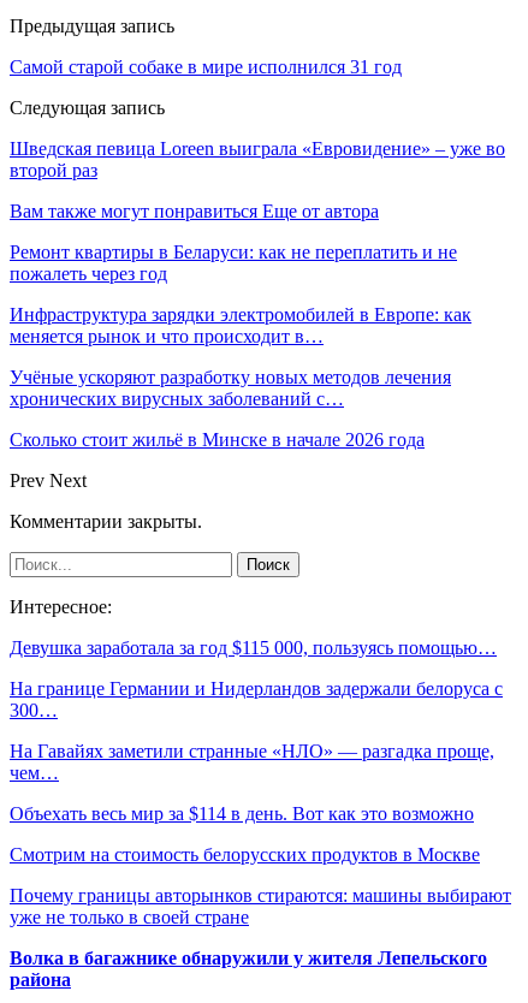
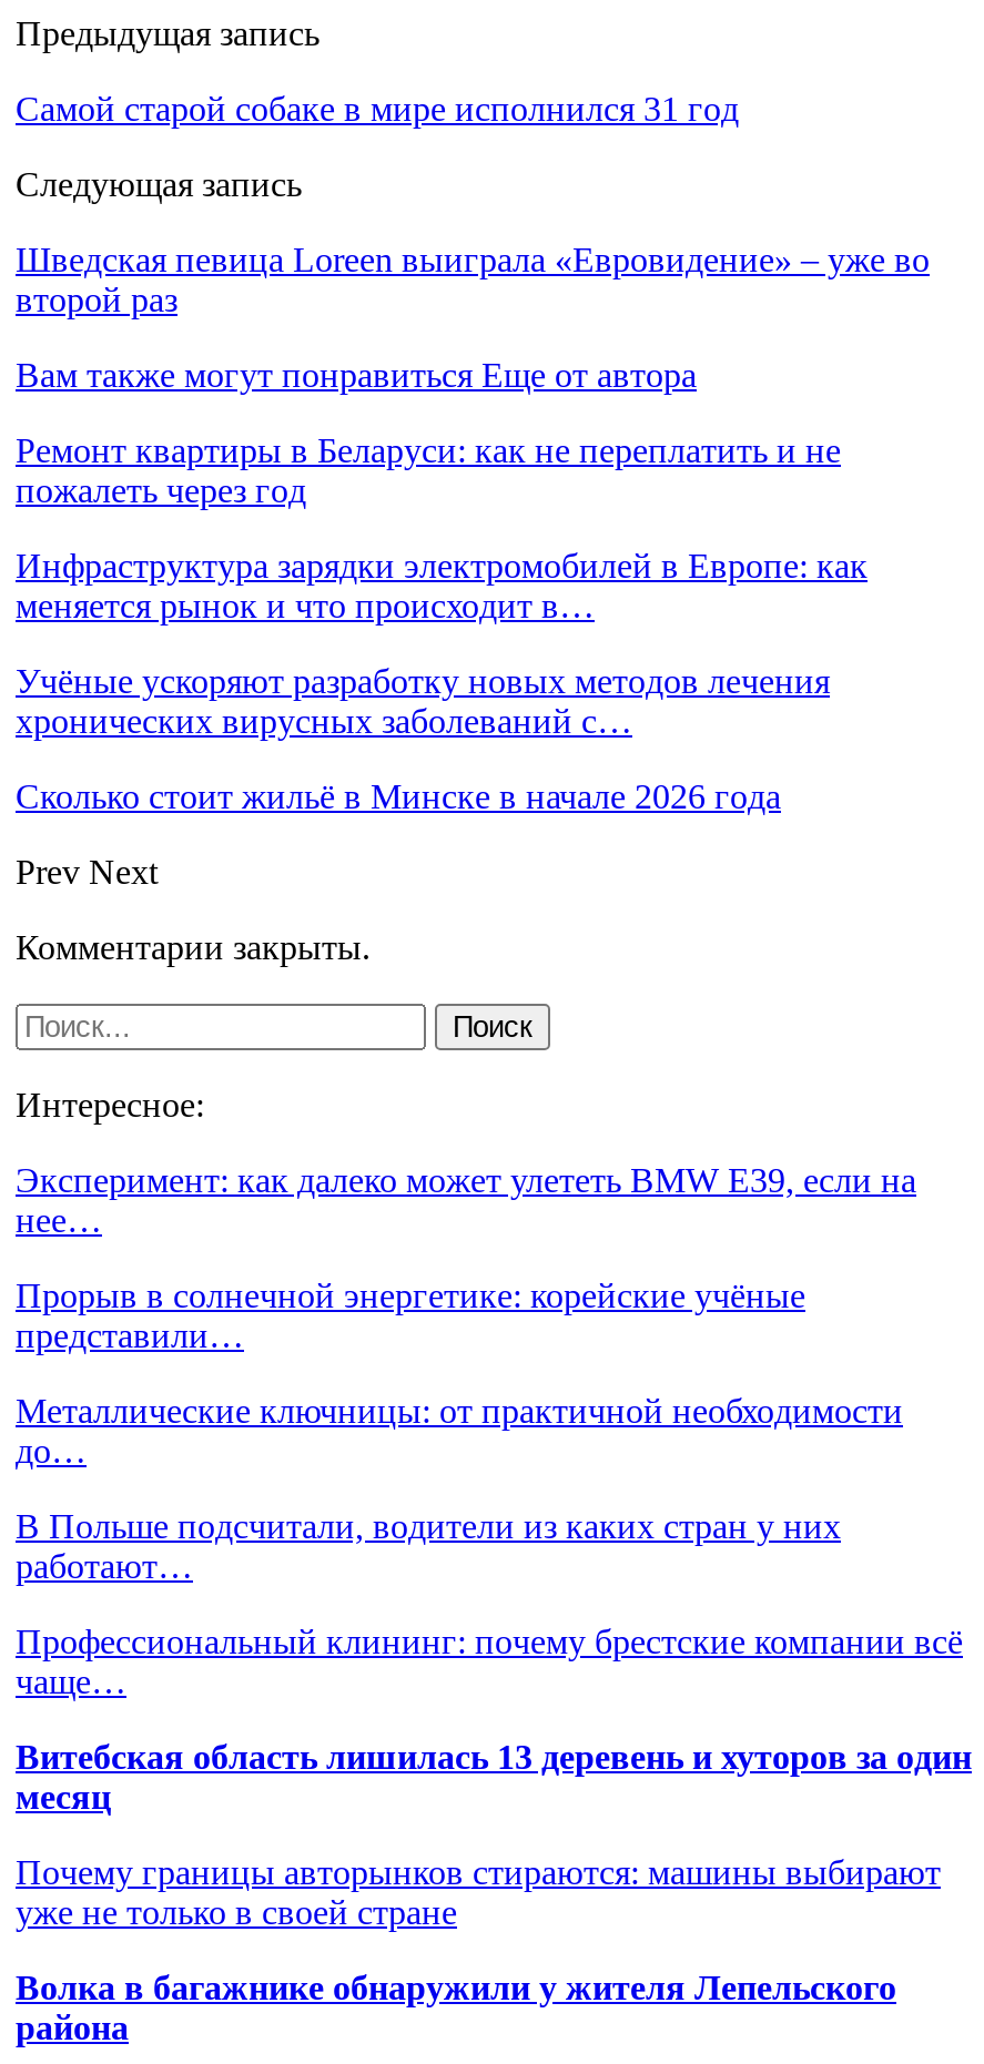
[10,637,503,864] Девушка заработала за год $115 000, пользуясь помощью… | На границе Германии и Нидерландов задержали белоруса с | 300… | На Гавайях заметили странные «НЛО» — разгадка проще, | чем… | Объехать весь мир за $114 в день. Вот как это возможно | Смотрим на стоимость белорусских продуктов в Москве -> [16,1161,972,1815] Эксперимент: как далеко может улететь BMW E39, если на | нее… | Прорыв в солнечной энергетике: корейские учёные | представили… | Металлические ключницы: от практичной необходимости | до… | В Польше подсчитали, водители из каких стран у них | работают… | Профессиональный клининг: почему брестские компании всё | чаще… | Витебская область лишилась 13 деревень и хуторов за один | месяц

